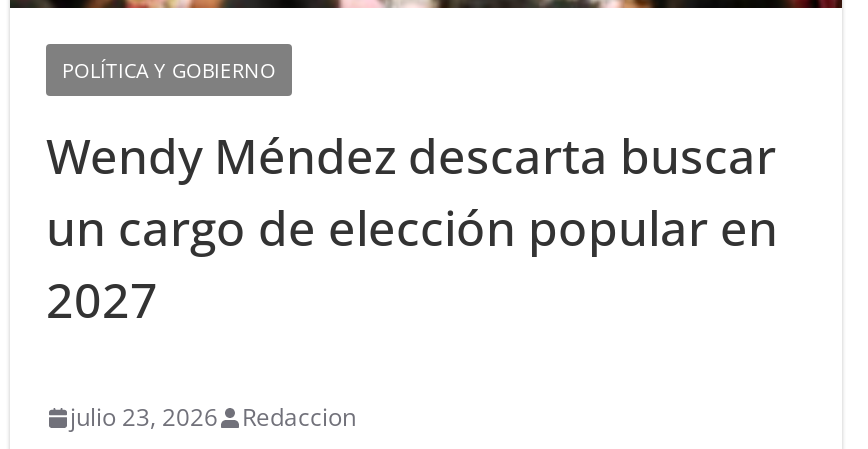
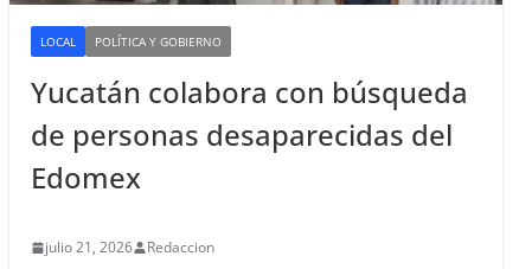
none -> [40,33,76,50] LOCAL
[46,122,778,332] Wendy Méndez descarta buscar | un cargo de elección popular en | 2027 -> [31,72,468,197] Yucatán colabora con búsqueda | de personas desaparecidas del | Edomex
[70,400,356,434] julio 23, 2026 Redaccion -> [45,237,214,257] julio 21, 2026 Redaccion

